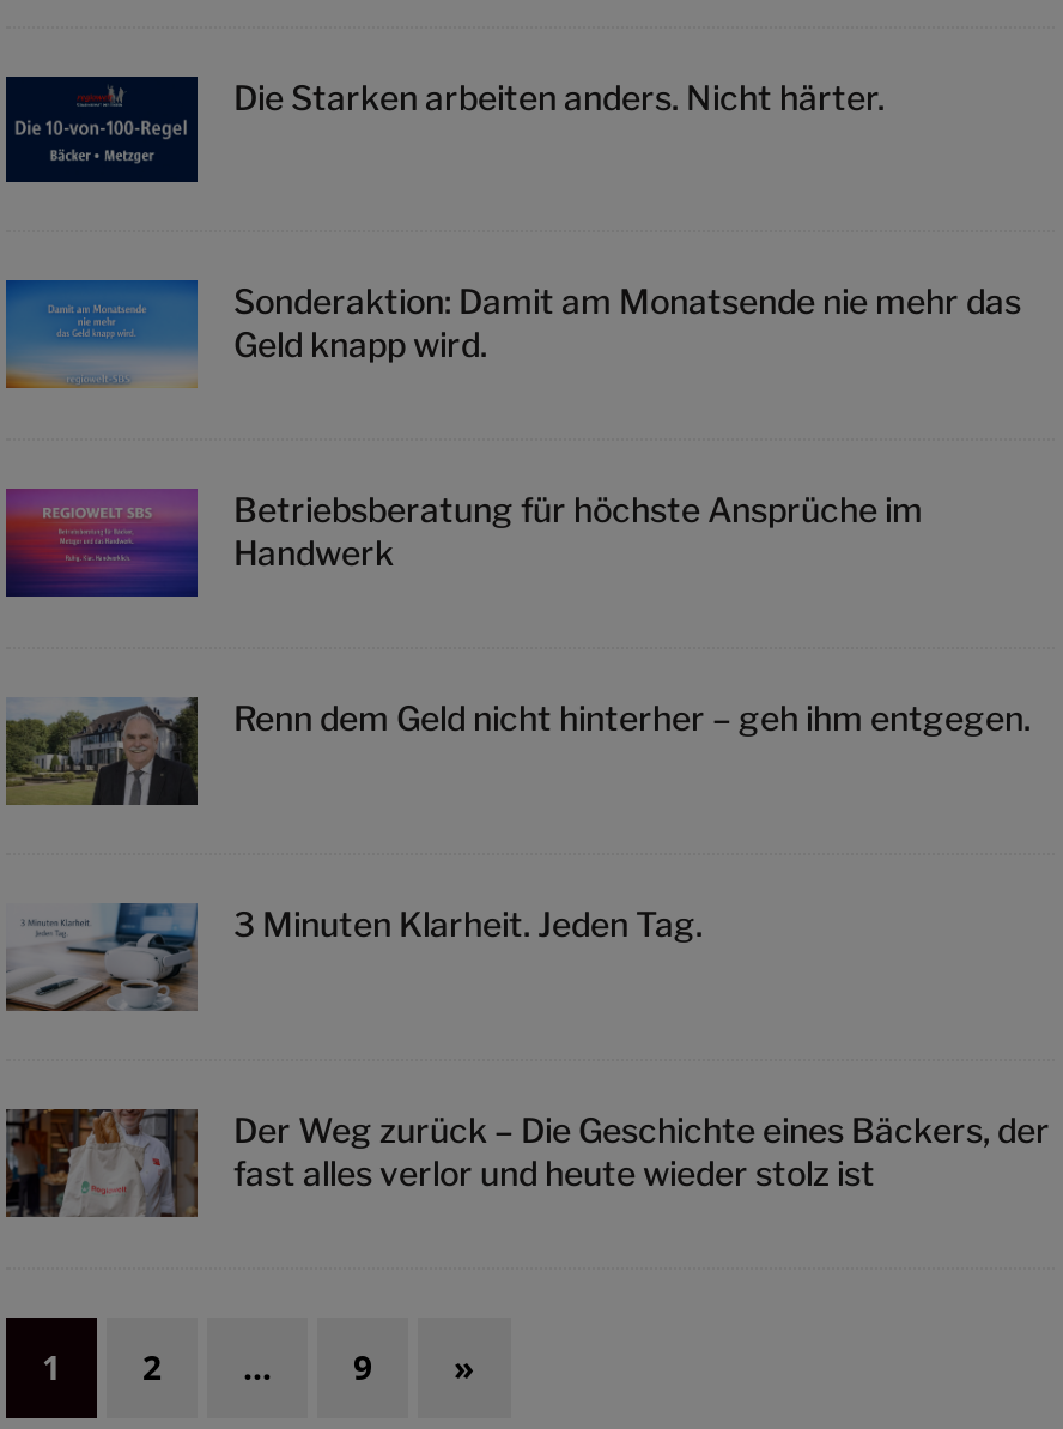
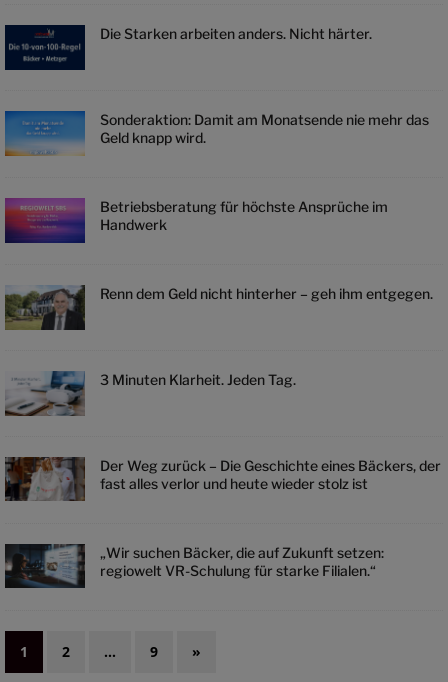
none -> [5,543,384,589] [image] | „Wir suchen Bäcker, die auf Zukunft setzen: | regiowelt VR-Schulung für starke Filialen.“

